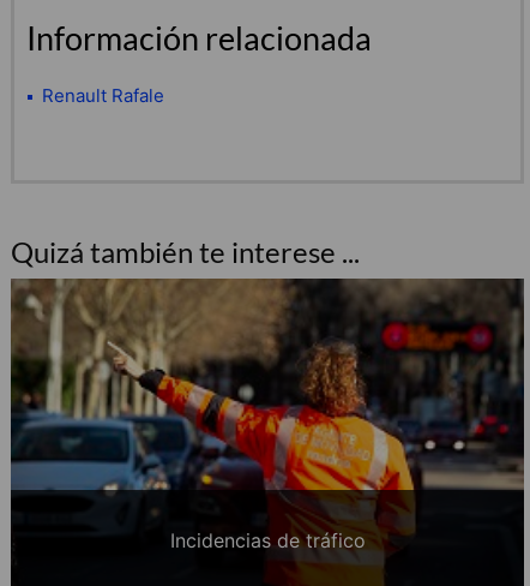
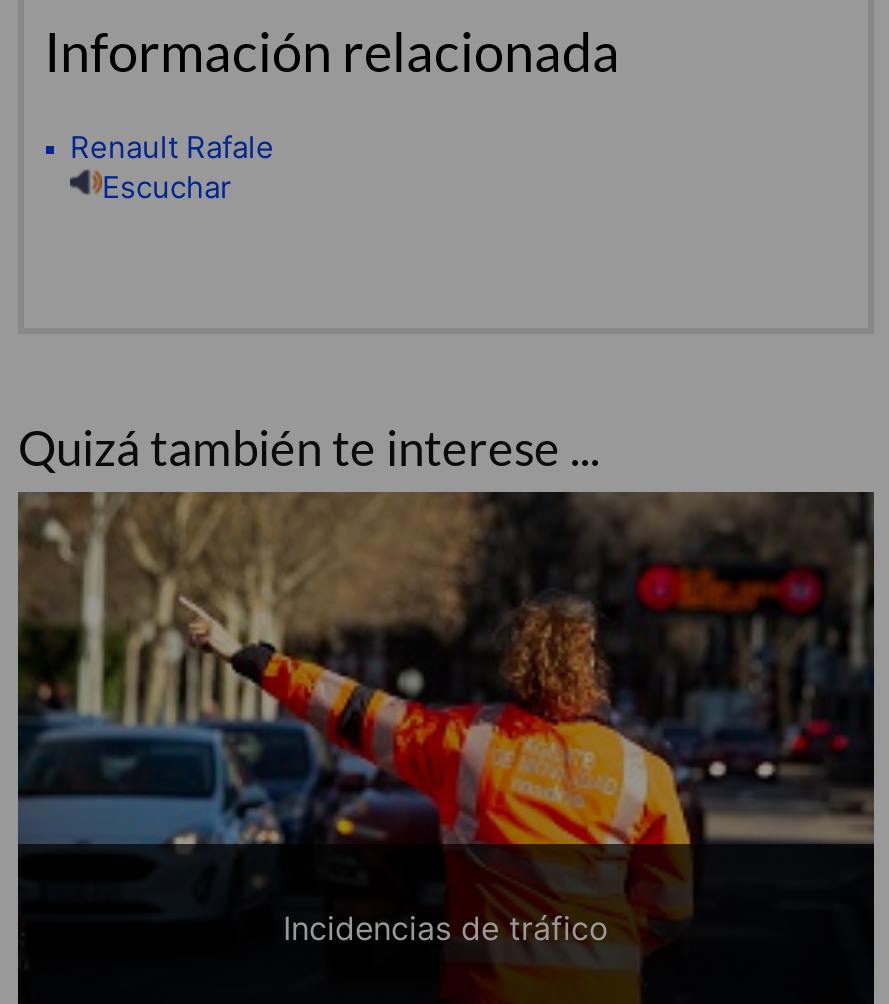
none -> [102,168,232,206] Escuchar

